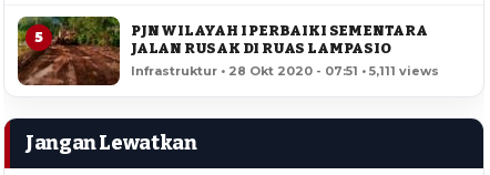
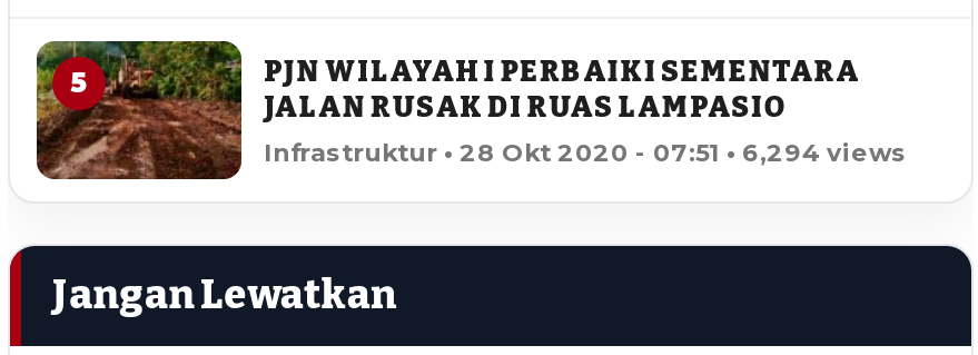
[131,63,439,79] Infrastruktur • 28 Okt 2020 - 07:51 • 5,111 views -> [264,136,907,167] Infrastruktur • 28 Okt 2020 - 07:51 • 6,294 views

